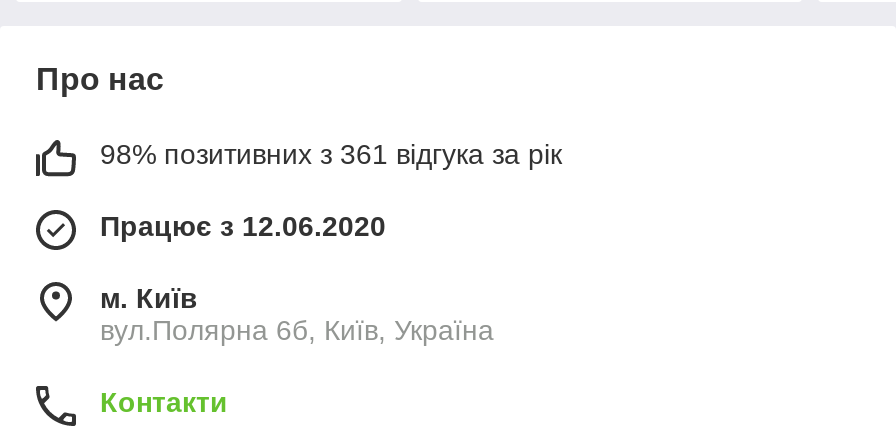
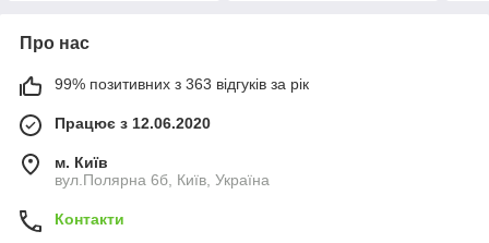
[100,138,562,170] 98% позитивних з 361 відгука за рік -> [55,75,309,92] 99% позитивних з 363 відгуків за рік

